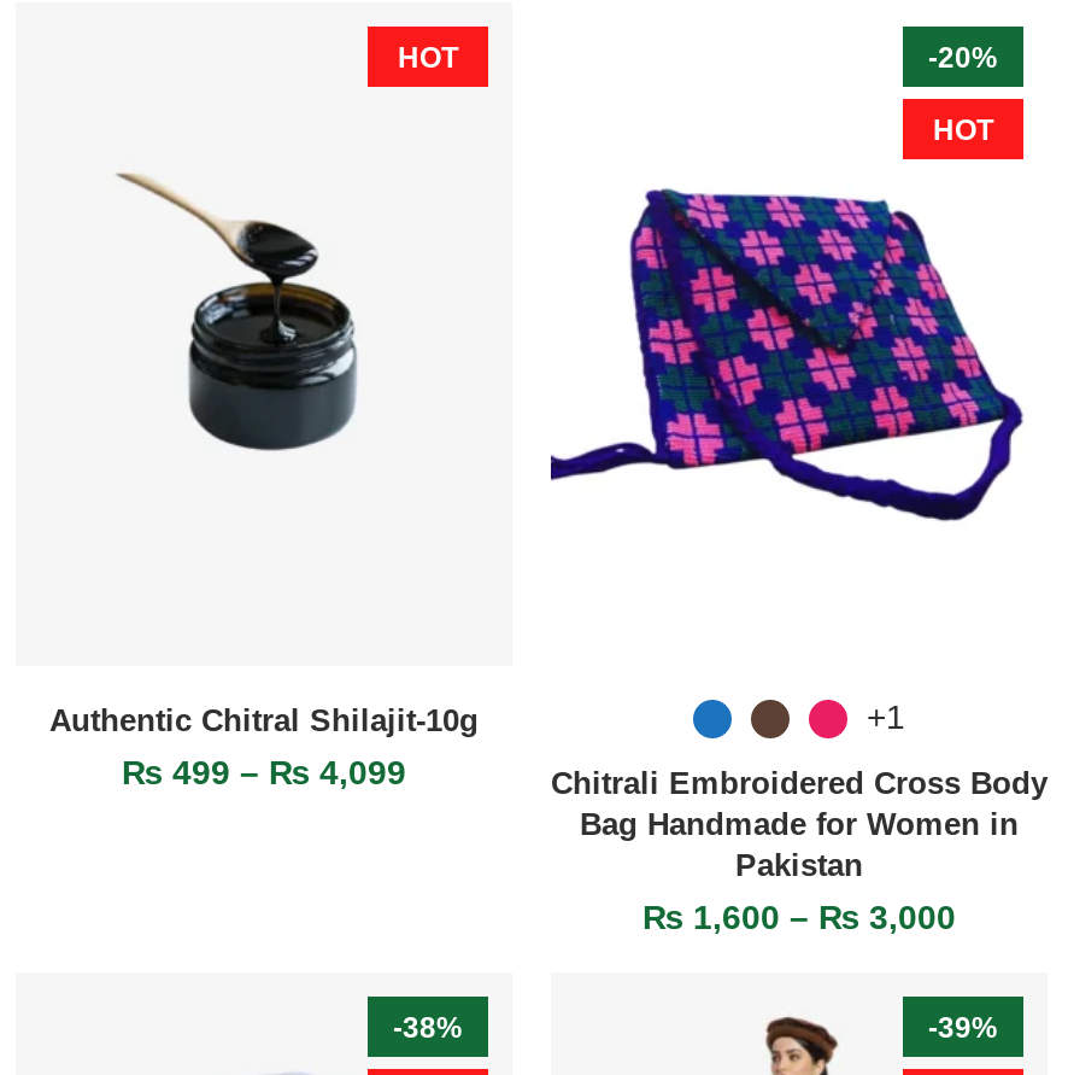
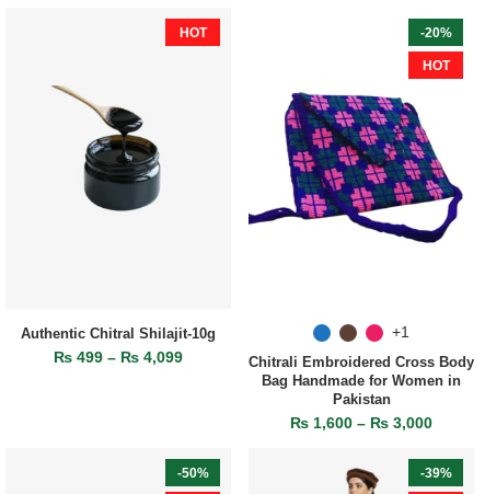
[393,1011,463,1045] -38% -> [177,465,209,480] -50%

